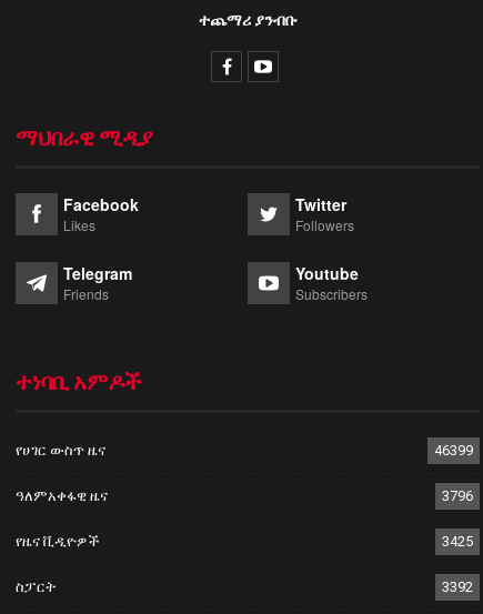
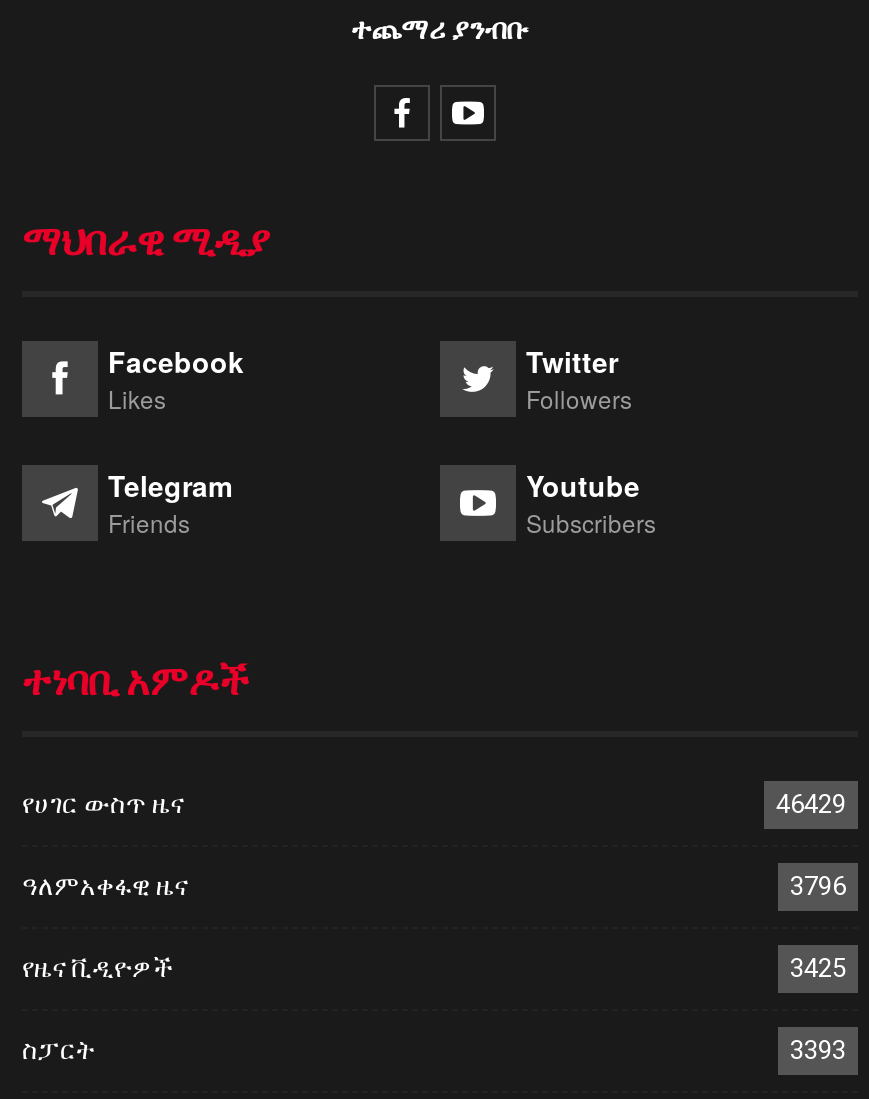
[434,442,473,458] 46399 -> [776,789,846,819] 46429
[442,578,473,595] 3392 -> [790,1035,846,1065] 3393

